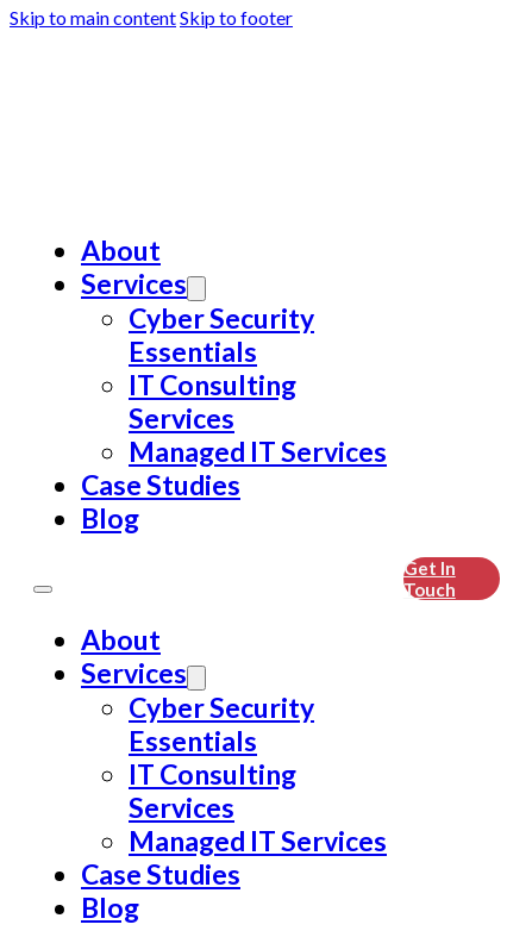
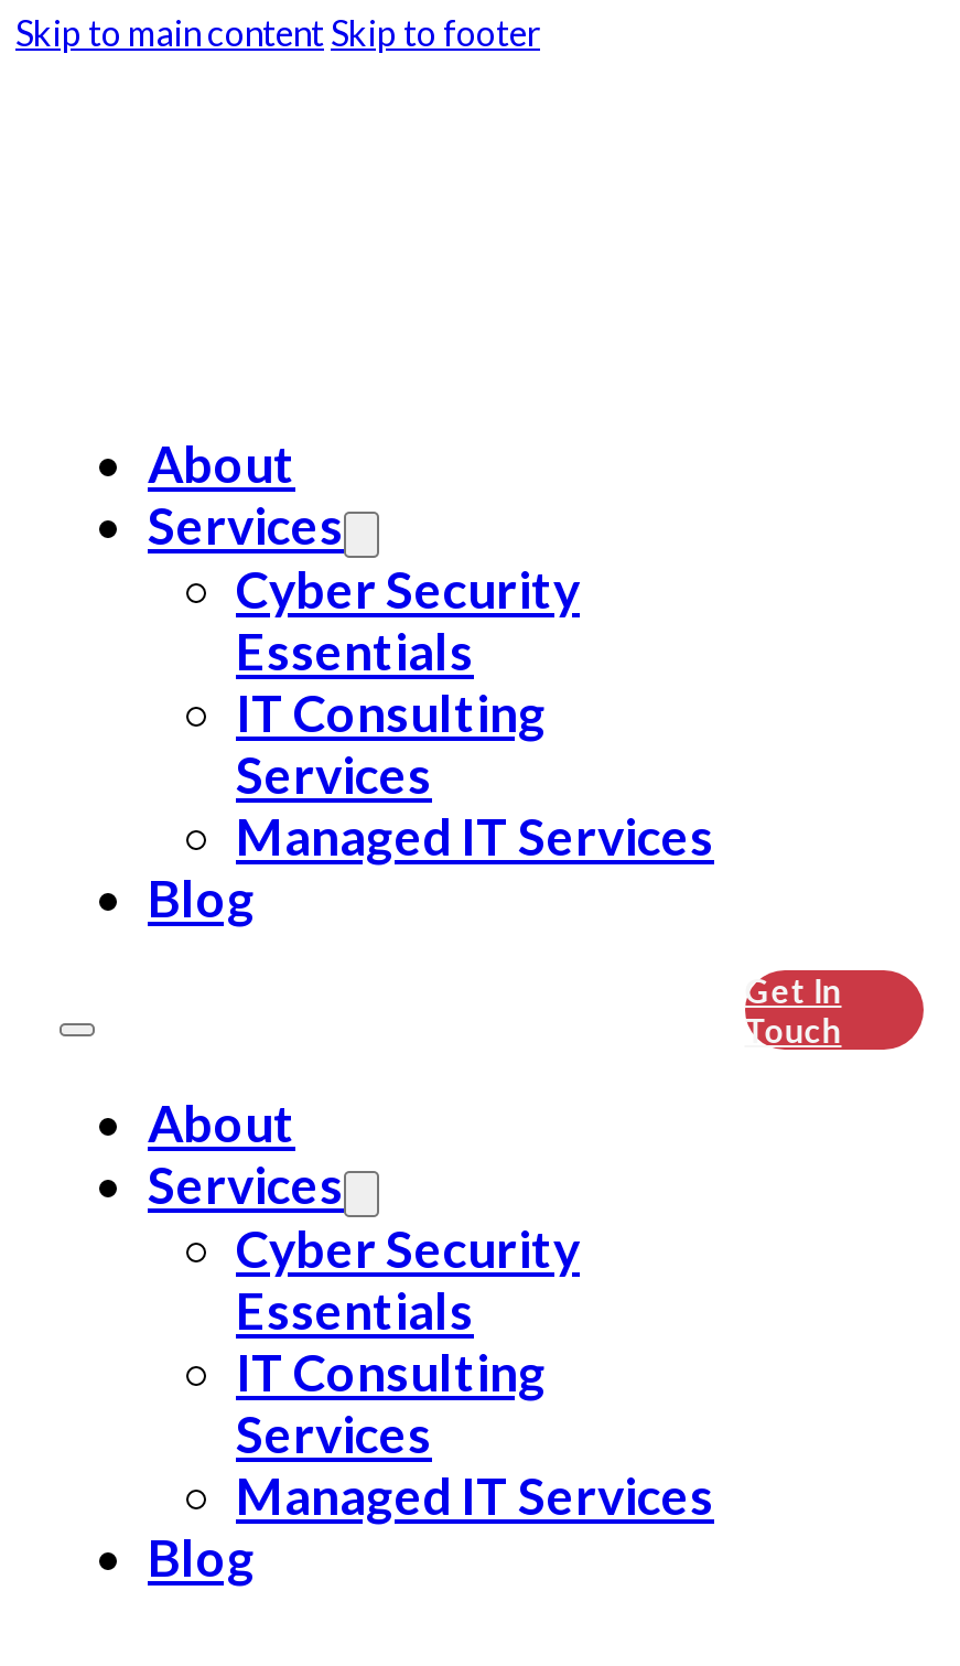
[81,468,240,501] Case Studies -> none
[81,857,240,891] Case Studies -> none

